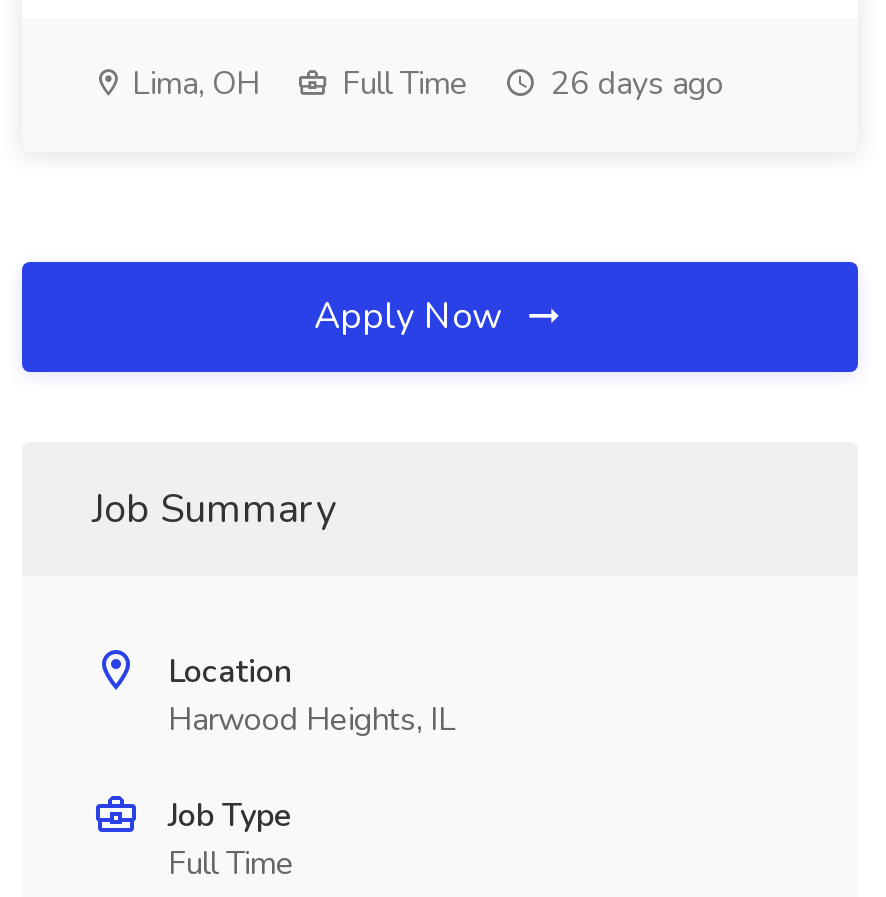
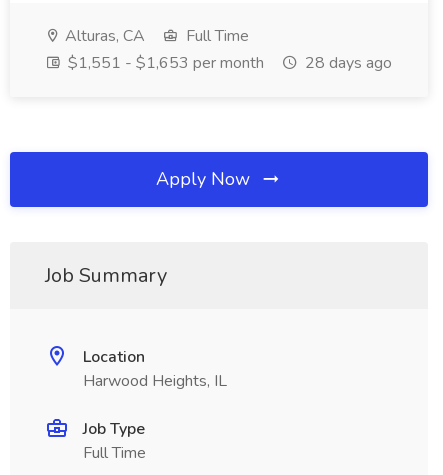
[124,62,260,106] Lima, OH -> [61,25,145,47] Alturas, CA
[542,62,724,106] 26 days ago -> [64,52,392,74] $1,551 - $1,653 per month | 28 days ago

